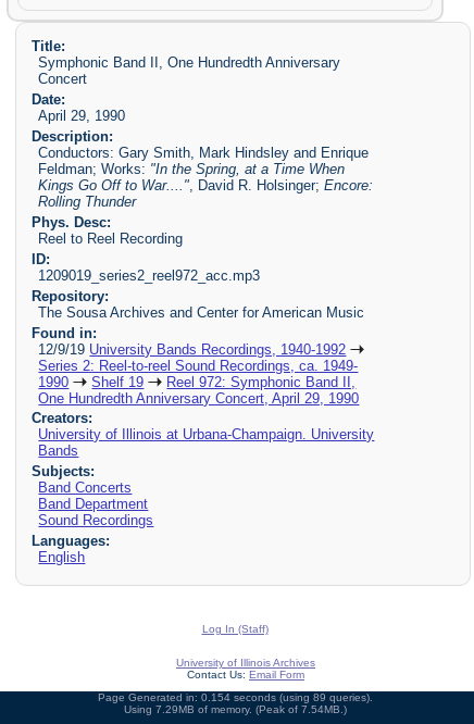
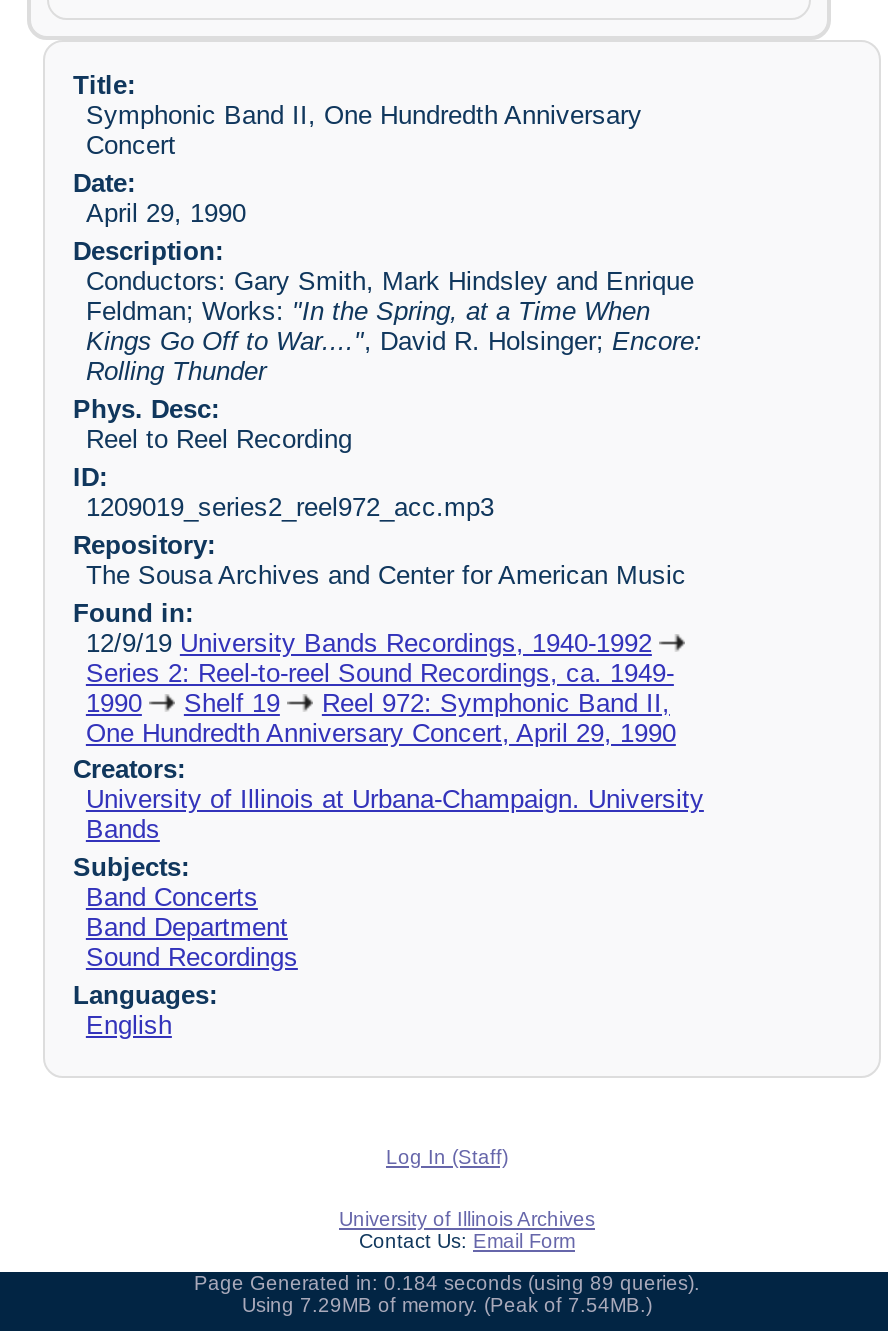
[97,691,372,703] Page Generated in: 0.154 seconds (using 89 queries). -> [194,1271,700,1293] Page Generated in: 0.184 seconds (using 89 queries).

